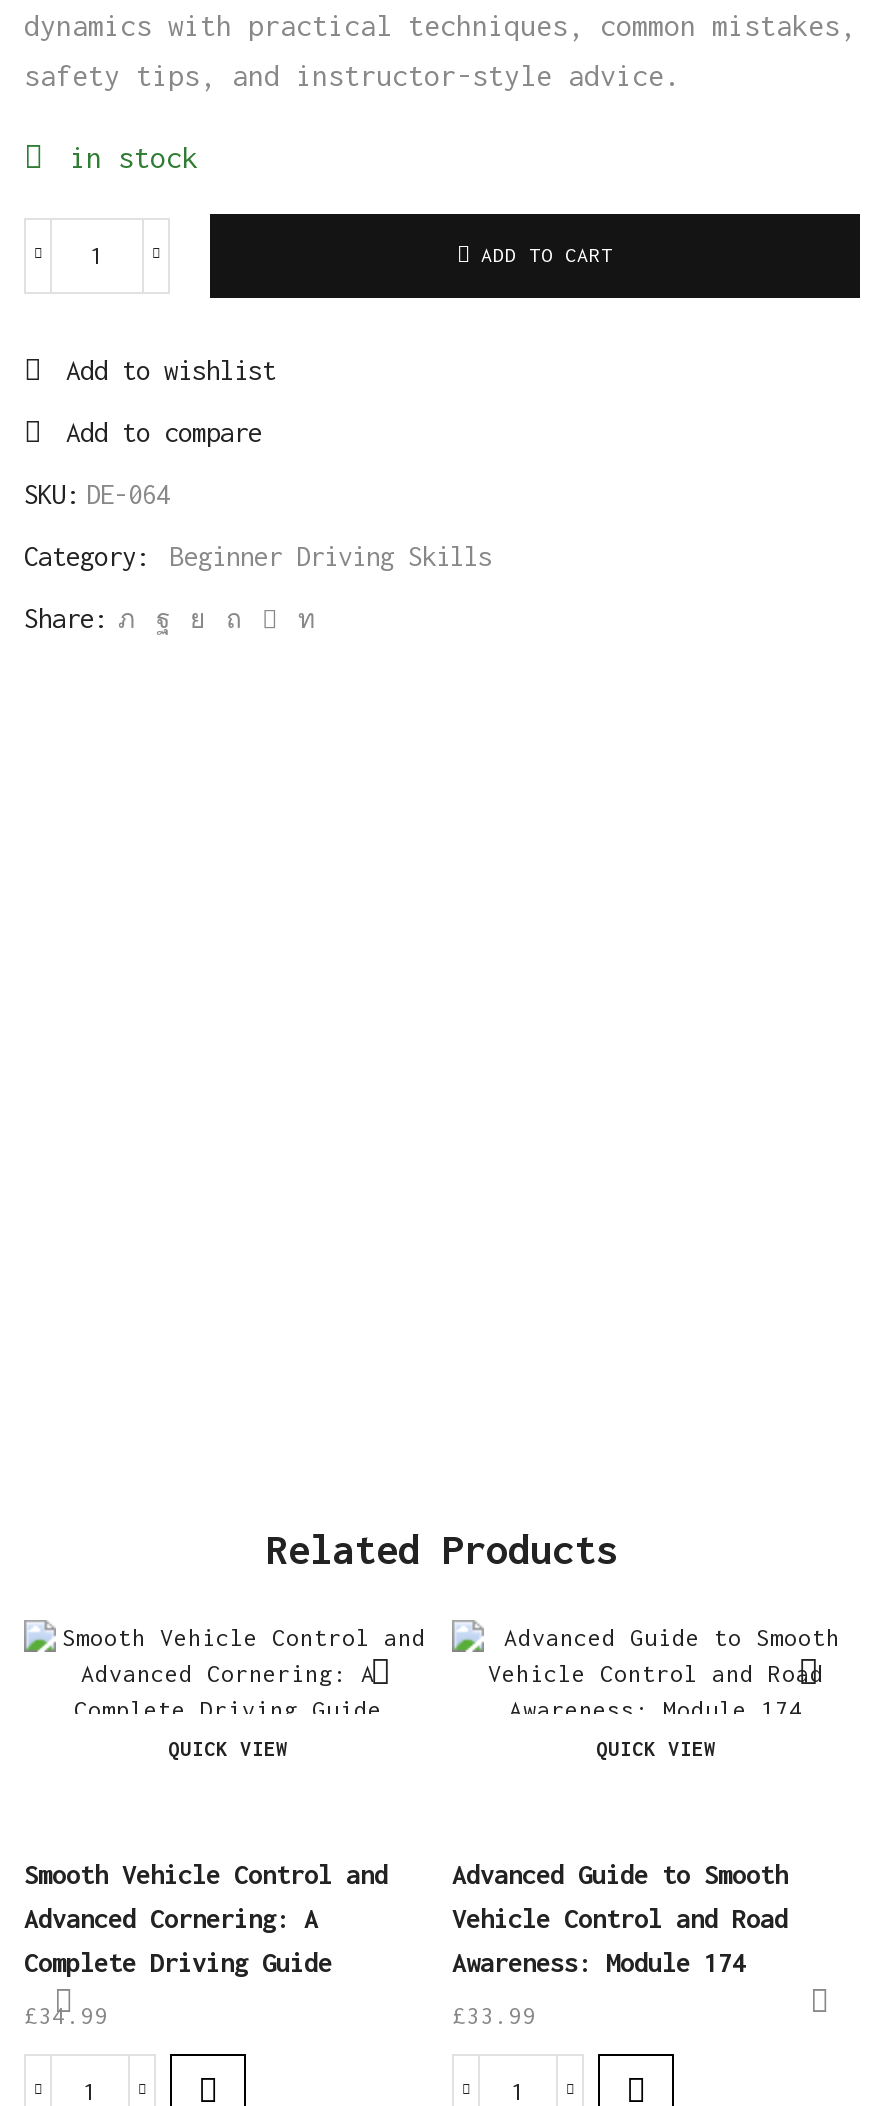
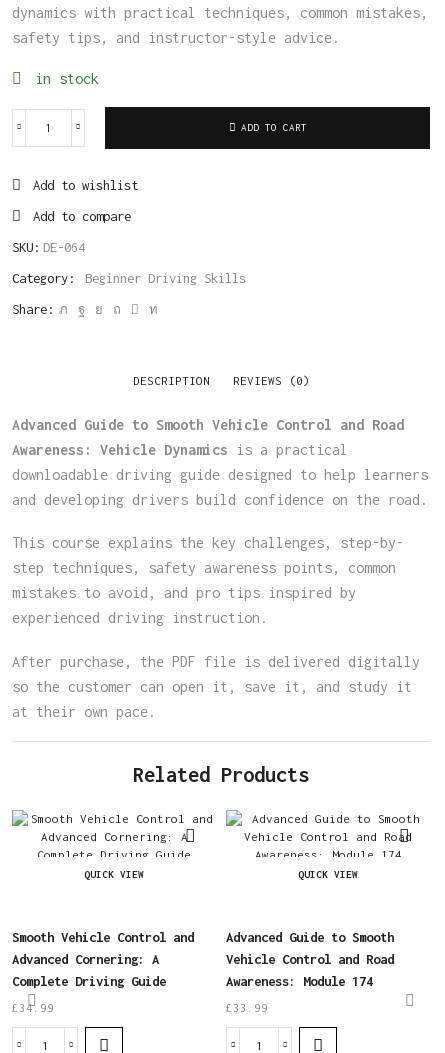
none -> [12,374,428,720] DESCRIPTION | REVIEWS (0) | Advanced Guide to Smooth Vehicle Control and Road | Awareness: Vehicle Dynamics is a practical | downloadable driving guide designed to help learners | and developing drivers build confidence on the road. | This course explains the key challenges, step-by- | step techniques, safety awareness points, common | mistakes to avoid, and pro tips inspired by | experienced driving instruction. | After purchase, the PDF file is delivered digitally | so the customer can open it, save it, and study it | at their own pace.

